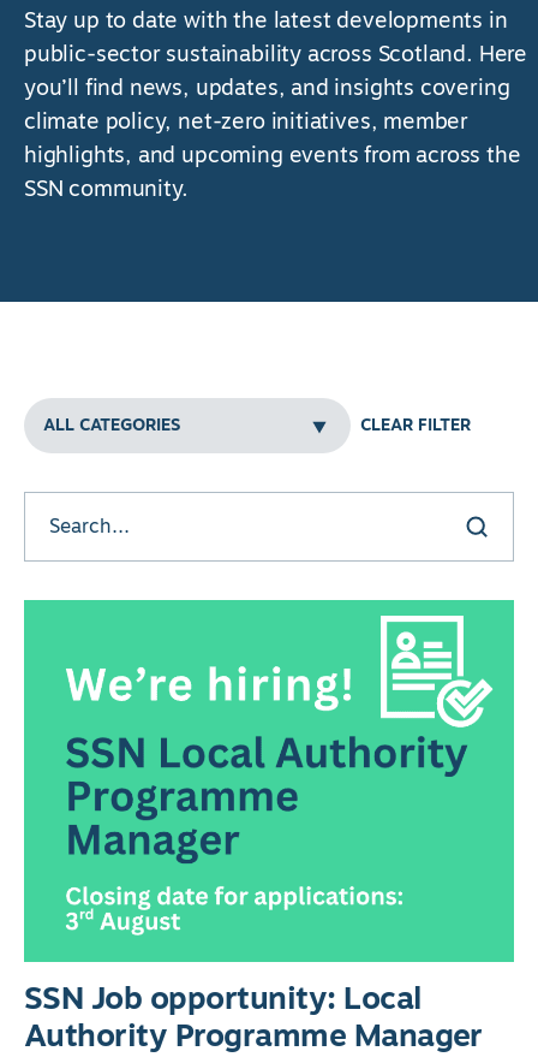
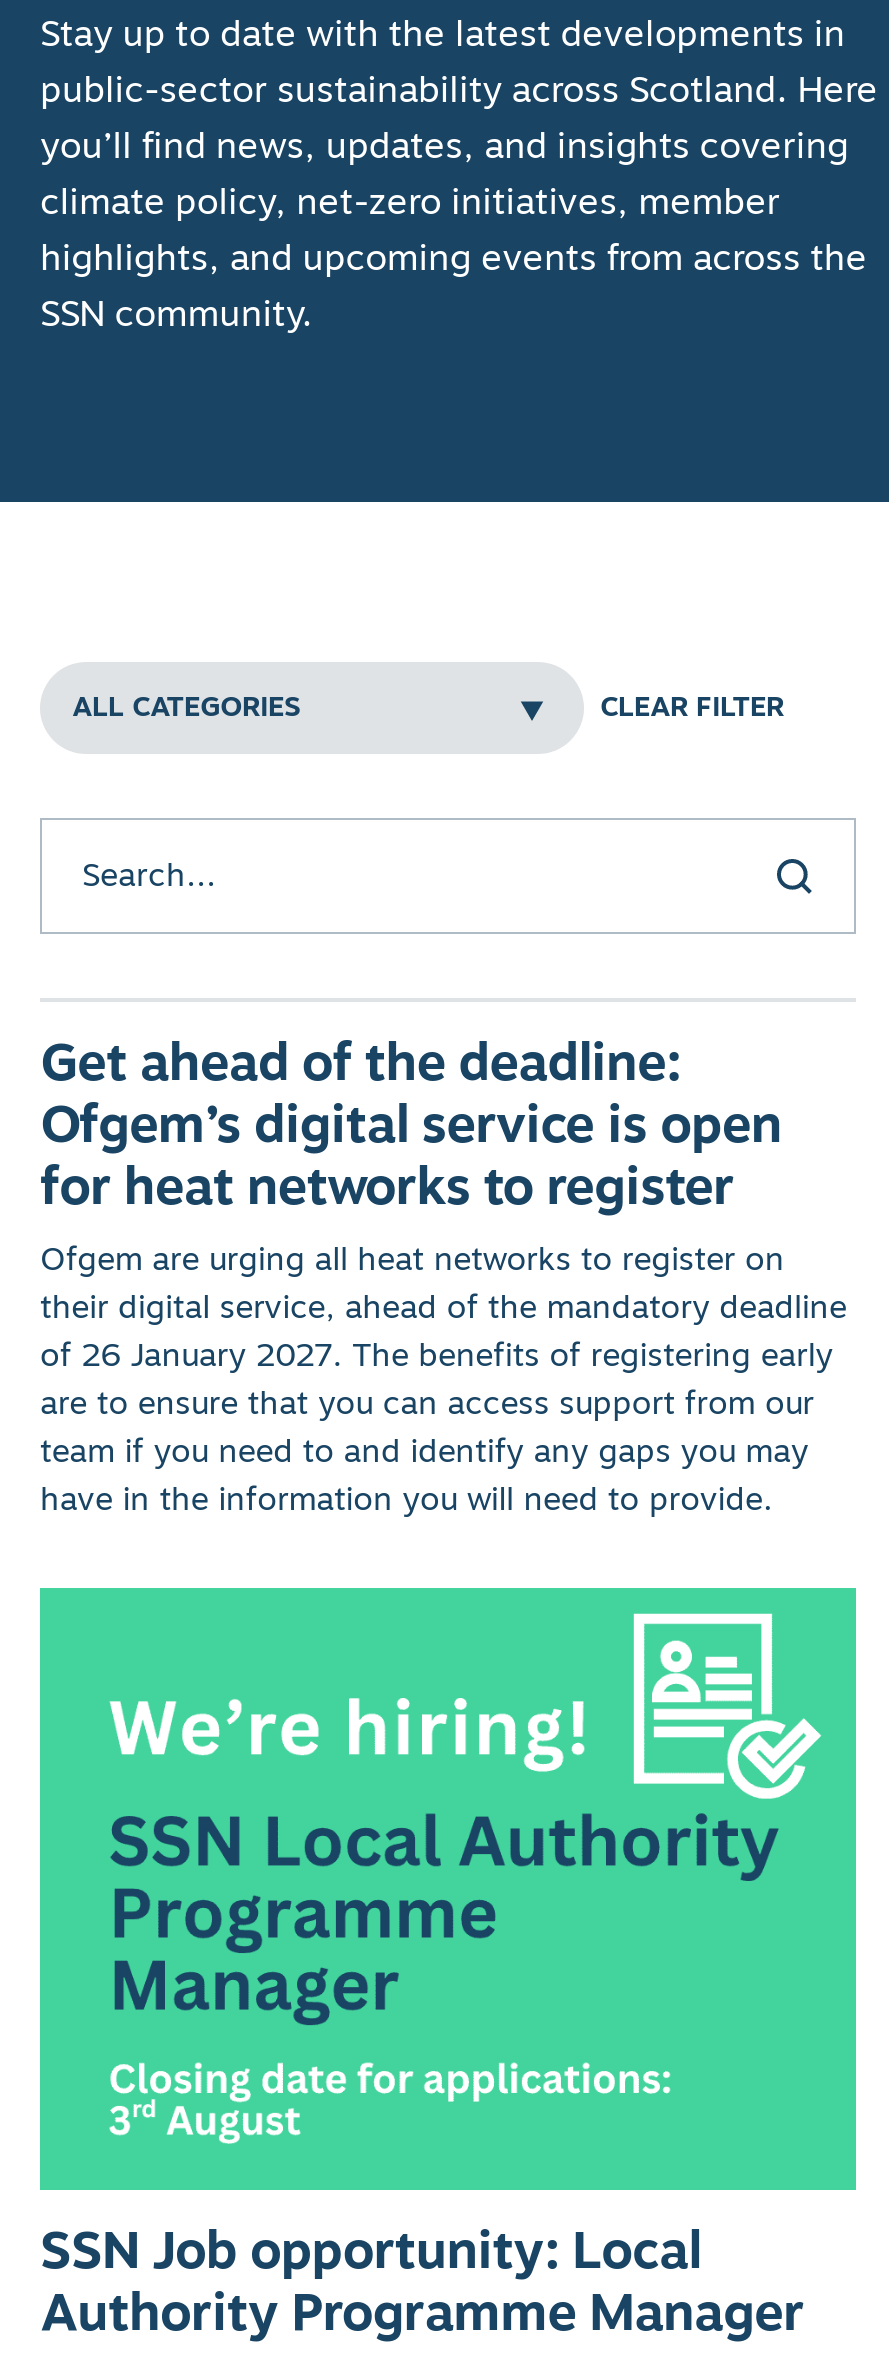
none -> [40,1024,847,1524] Get ahead of the deadline: | Ofgem’s digital service is open | for heat networks to register | Ofgem are urging all heat networks to register on | their digital service, ahead of the mandatory deadline | of 26 January 2027. The benefits of registering early | are to ensure that you can access support from our | team if you need to and identify any gaps you may | have in the information you will need to provide.

